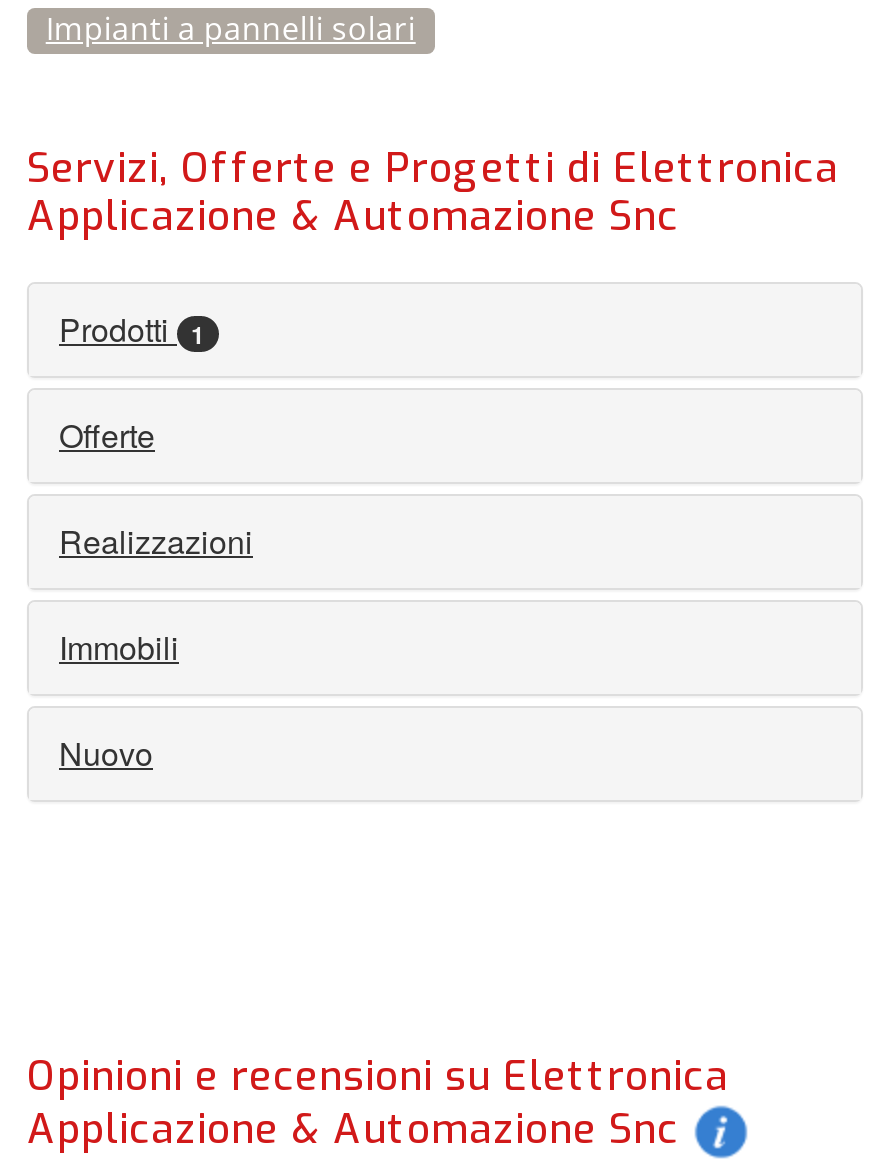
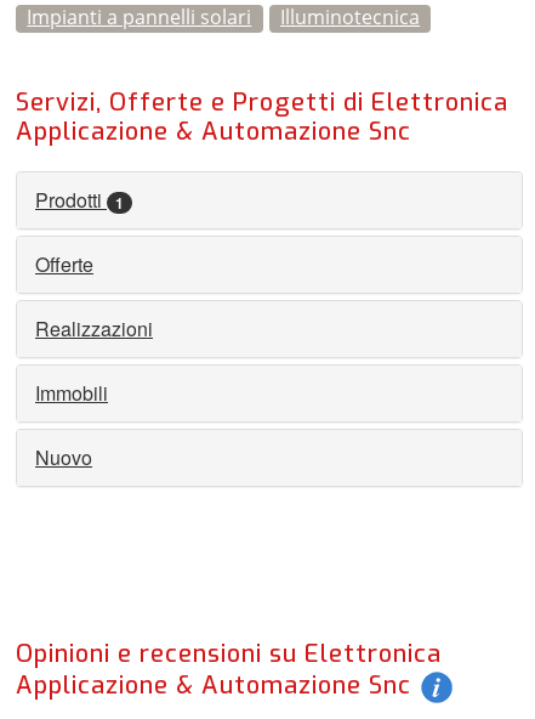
none -> [280,4,420,31] Illuminotecnica

